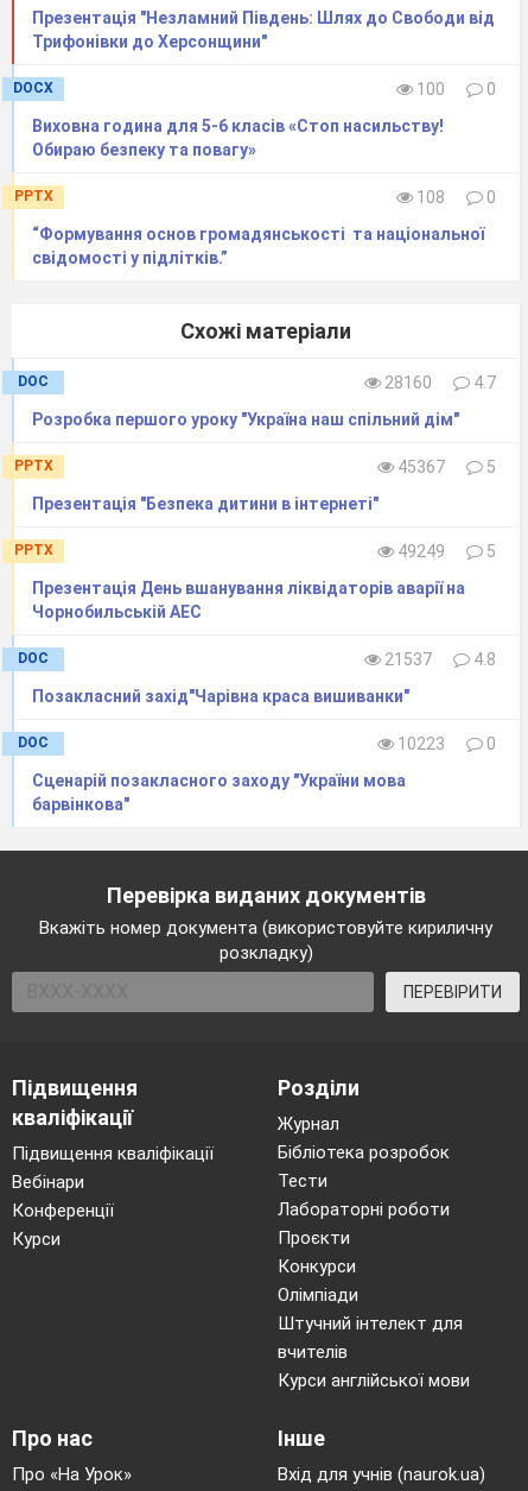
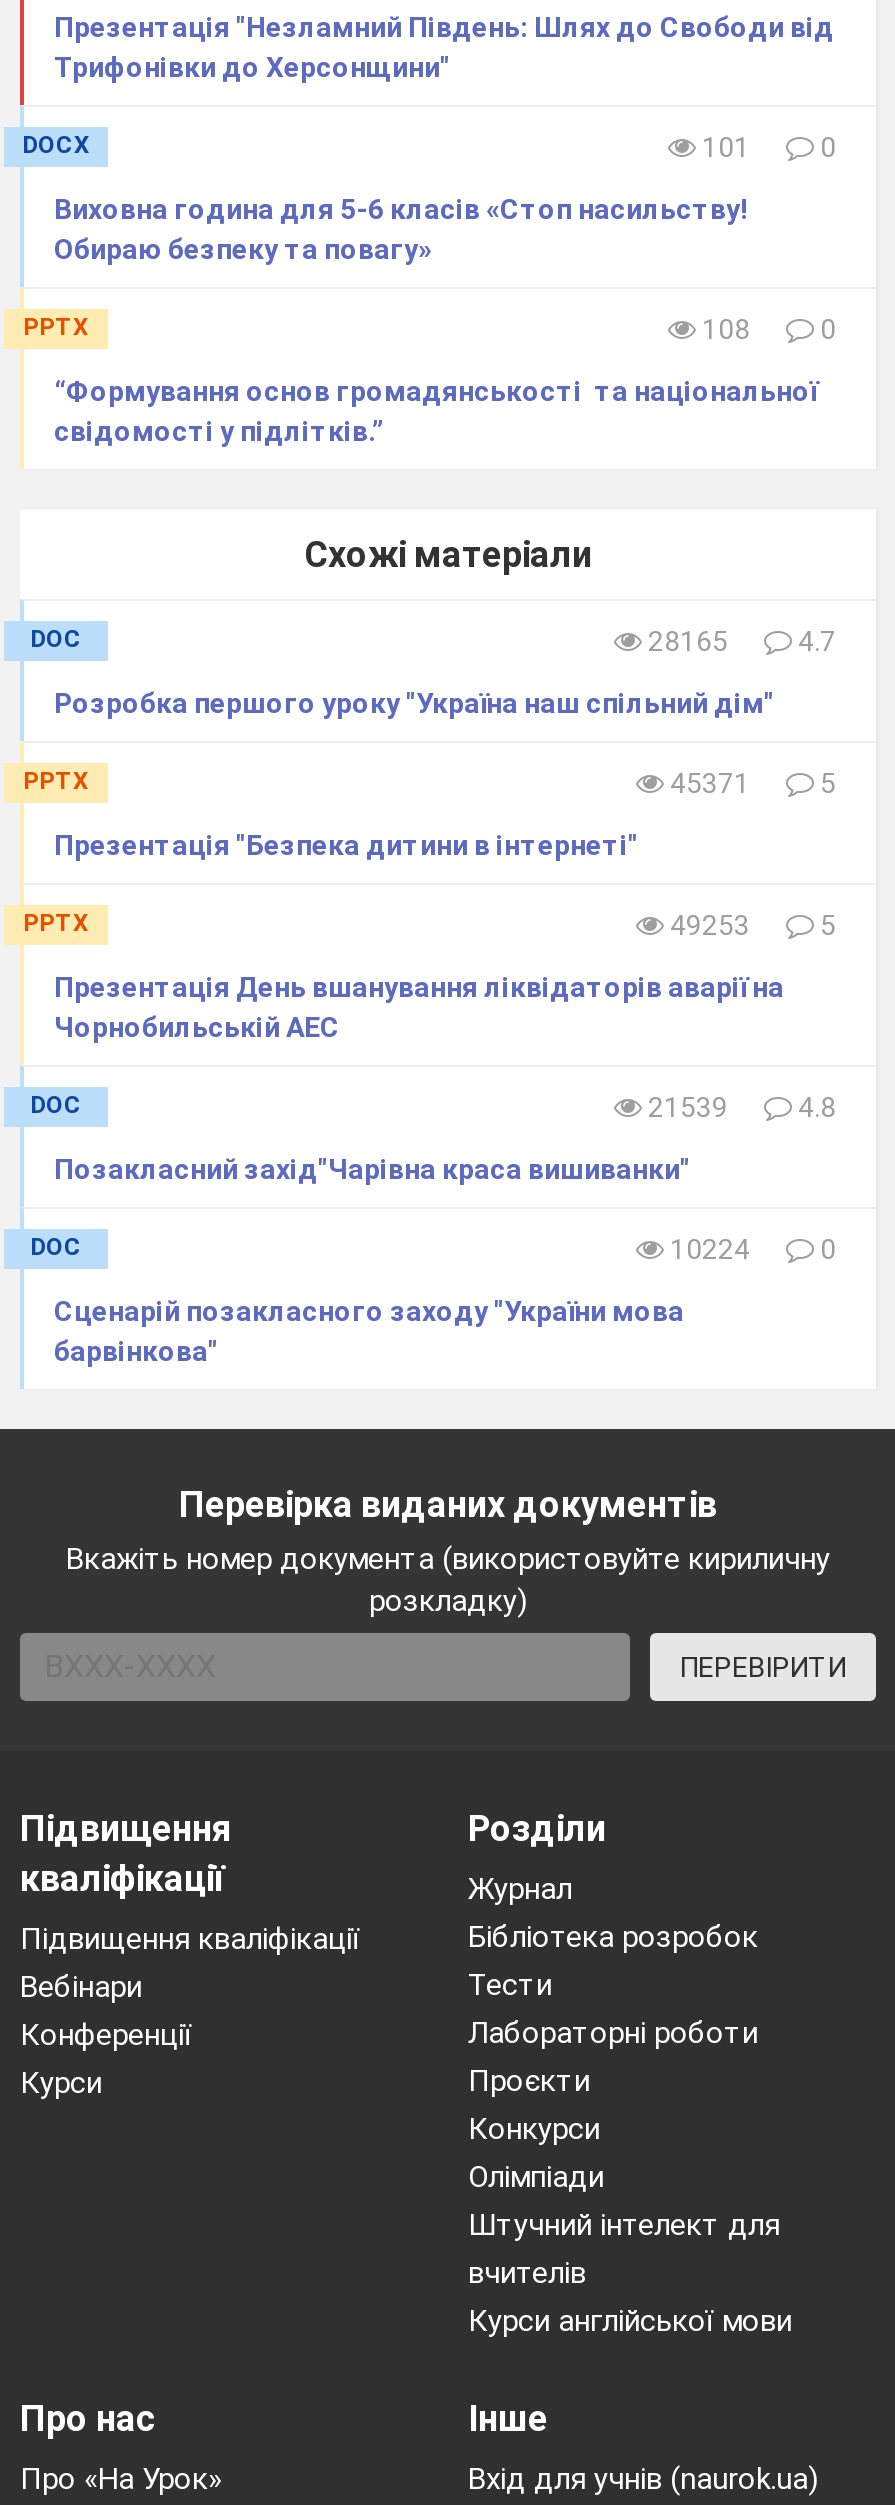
[413,80,496,99] 100 0 -> [696,131,836,163] 101 0
[381,374,496,393] 28160 4.7 -> [642,625,836,657] 28165 4.7
[394,458,496,477] 45367 5 -> [664,767,836,799] 45371 5
[394,542,496,561] 49249 5 -> [664,909,836,941] 49253 5
[381,650,496,669] 21537 4.8 -> [642,1091,836,1123] 21539 4.8
[394,735,496,754] 10223 0 -> [664,1233,836,1265] 10224 0

